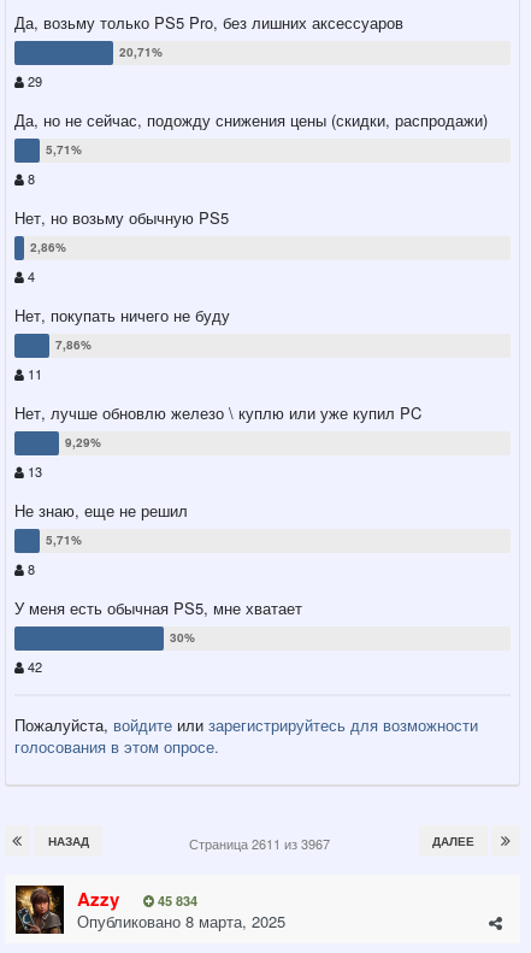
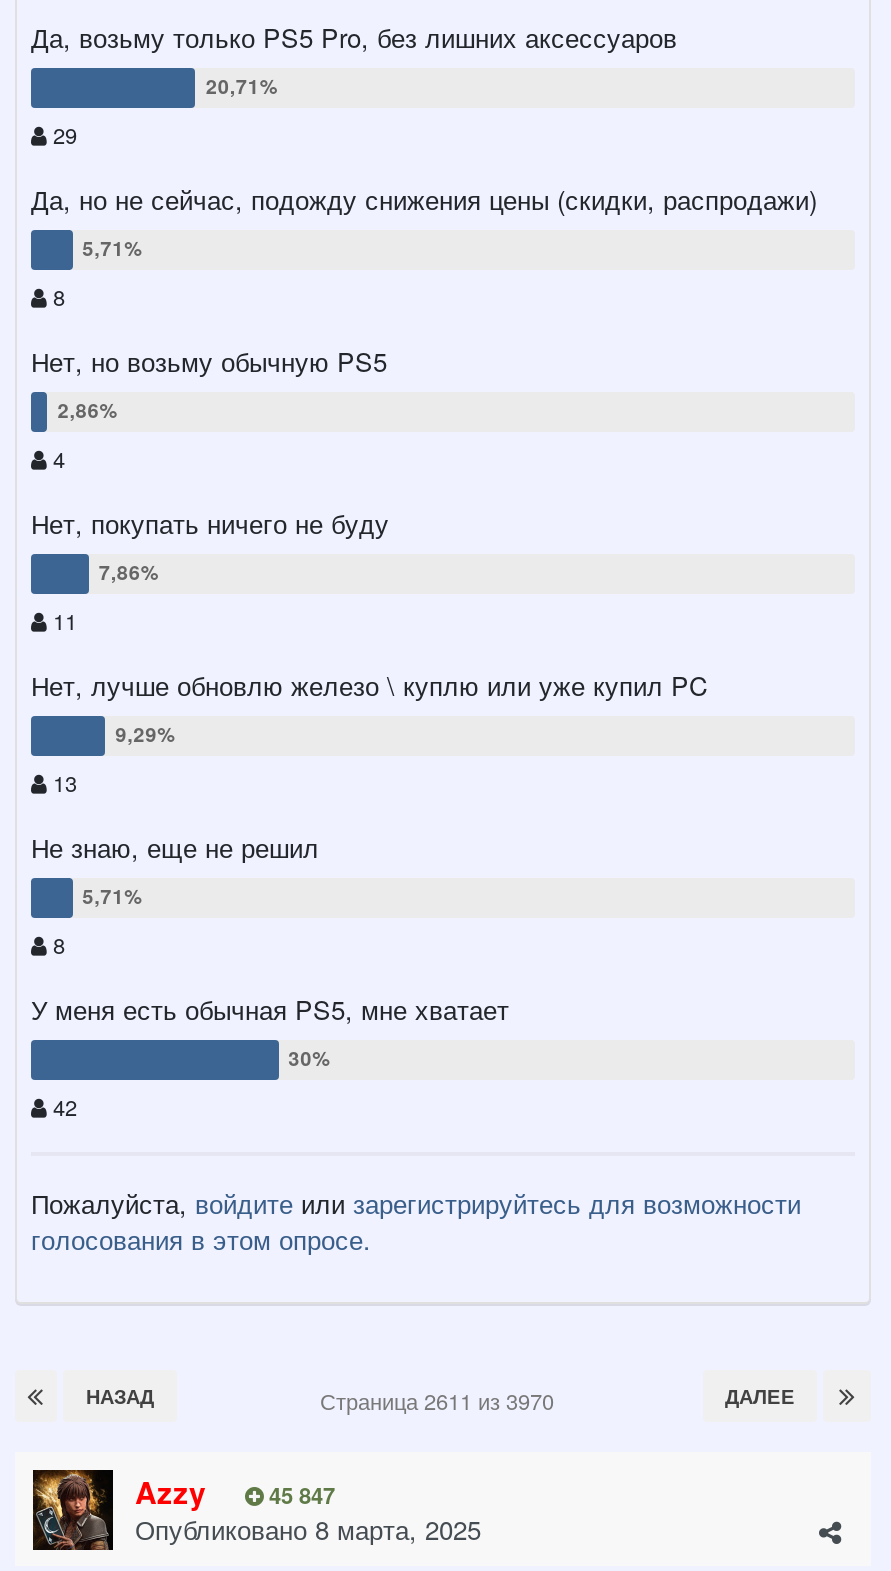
[188,833,337,852] Страница 2611 из 3967 -> [320,1383,566,1415] Страница 2611 из 3970
[77,885,197,911] Azzy 45 834 -> [135,1469,335,1513] Azzy 45 847

